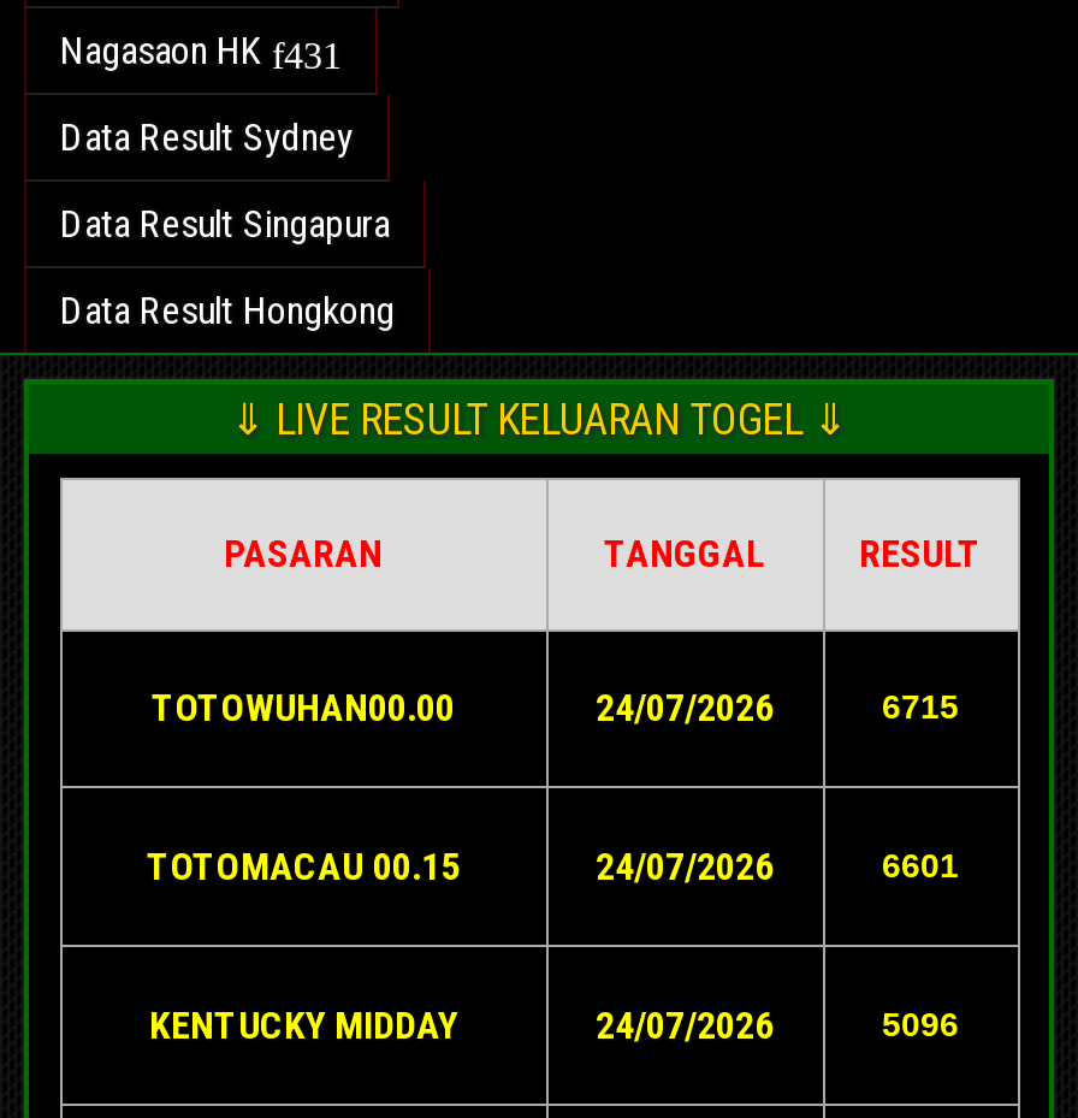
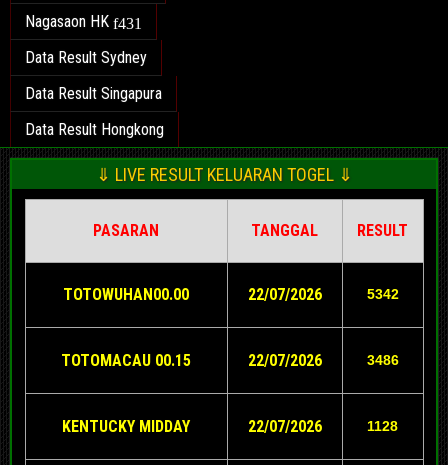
[596,685,774,731] 24/07/2026 -> [247,285,321,304] 22/07/2026
[882,688,959,726] 6715 -> [366,286,398,302] 5342
[596,844,774,890] 24/07/2026 -> [247,351,321,370] 22/07/2026
[882,847,959,885] 6601 -> [366,352,398,368] 3486
[596,1003,774,1049] 24/07/2026 -> [247,417,321,436] 22/07/2026
[882,1005,959,1044] 5096 -> [367,418,398,434] 1128

